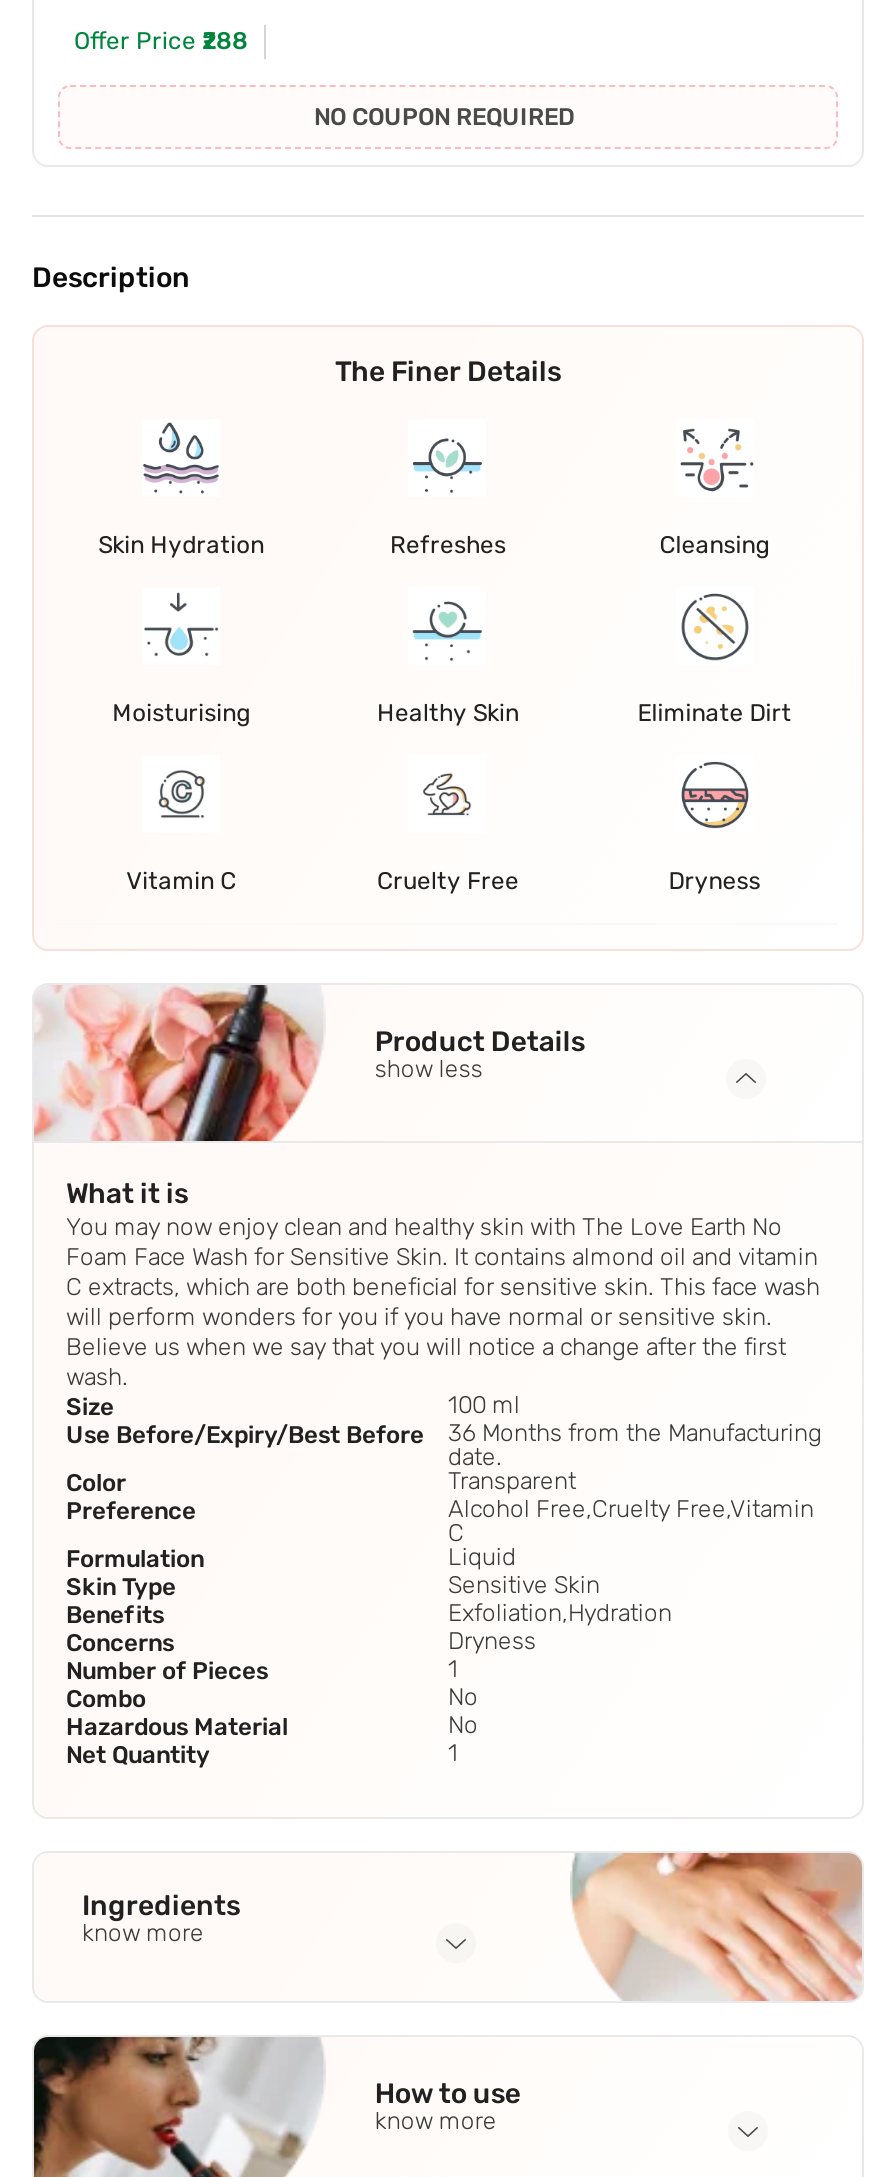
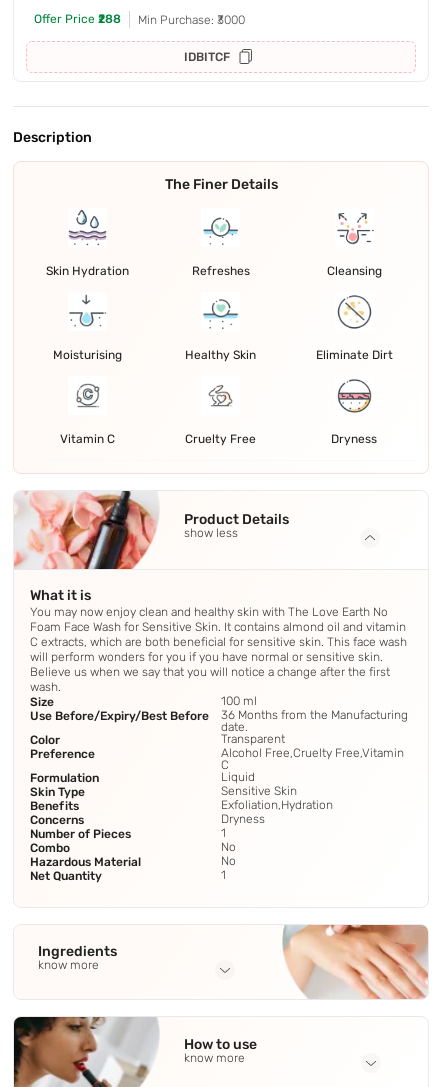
[314,104,574,132] NO COUPON REQUIRED -> [138,13,245,64] Min Purchase: ₹3000 | IDBITCF

